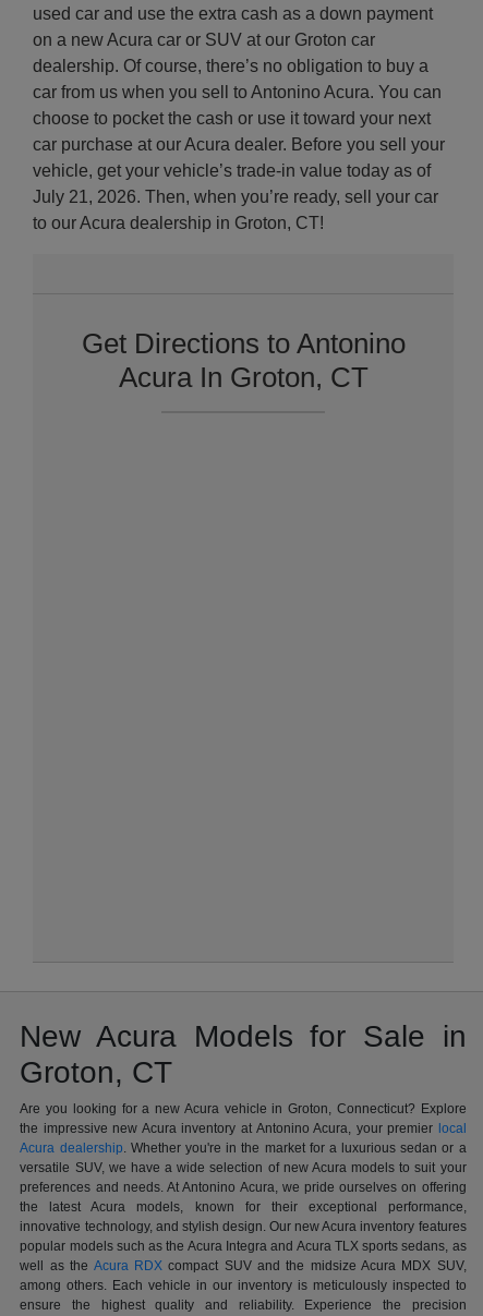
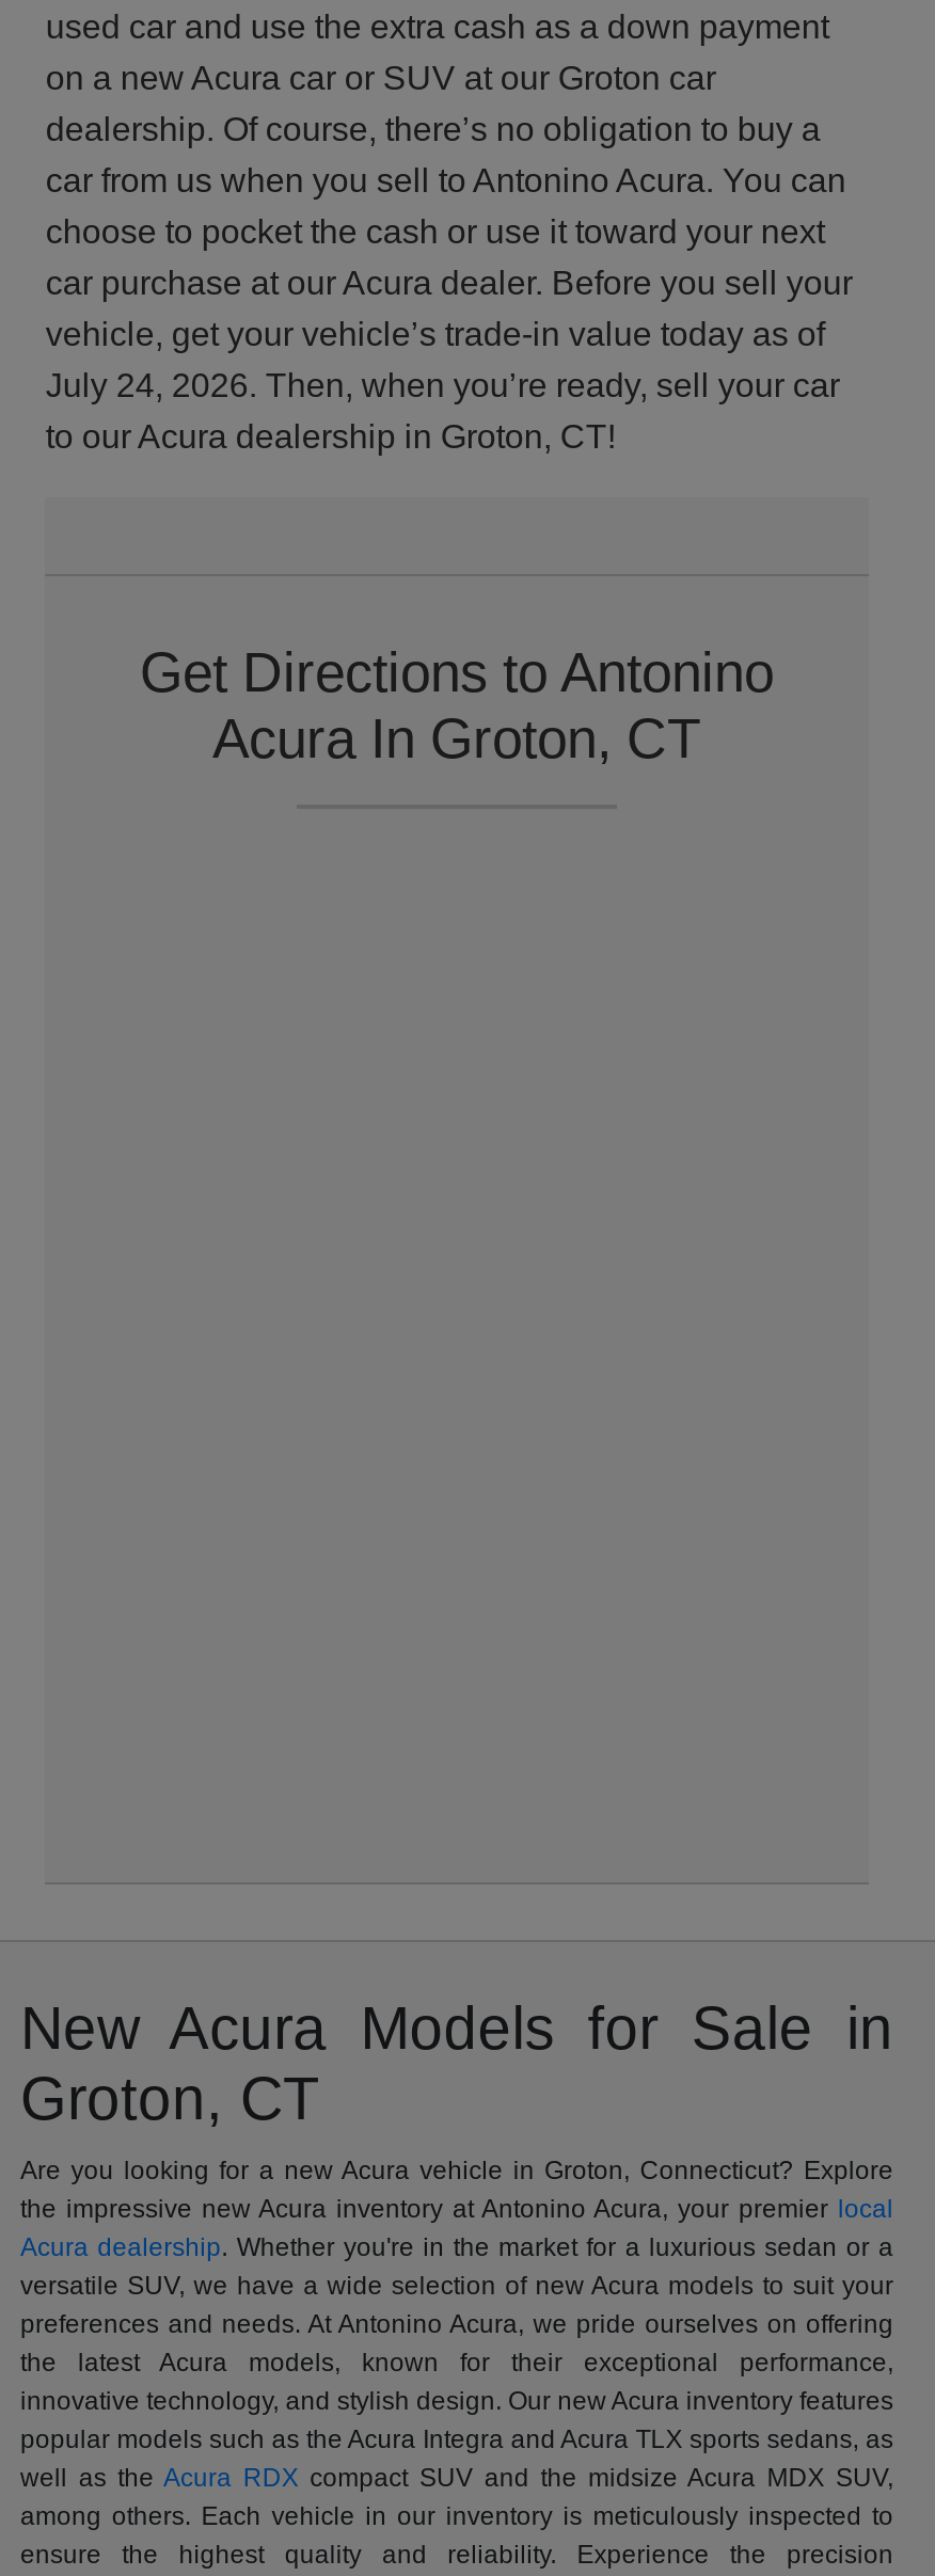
[33,188,439,206] July 21, 2026. Then, when you’re ready, sell your car -> [46,368,840,404] July 24, 2026. Then, when you’re ready, sell your car

